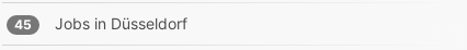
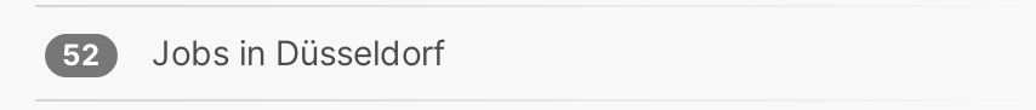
[14,14,187,33] 45 Jobs in Düsseldorf -> [62,31,445,73] 52 Jobs in Düsseldorf

